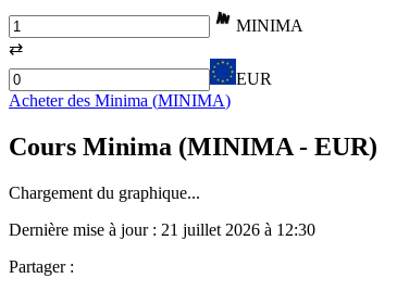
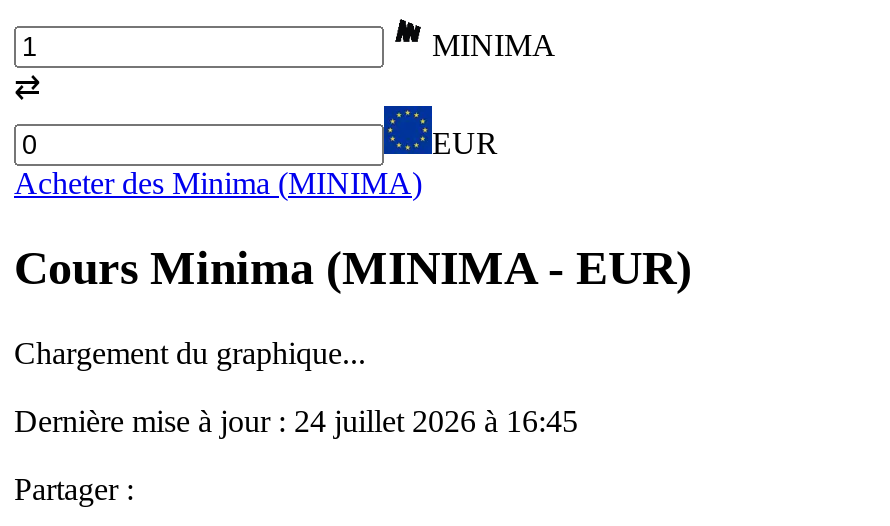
[9,220,315,238] Dernière mise à jour : 21 juillet 2026 à 12:30 -> [14,403,578,437] Dernière mise à jour : 24 juillet 2026 à 16:45

